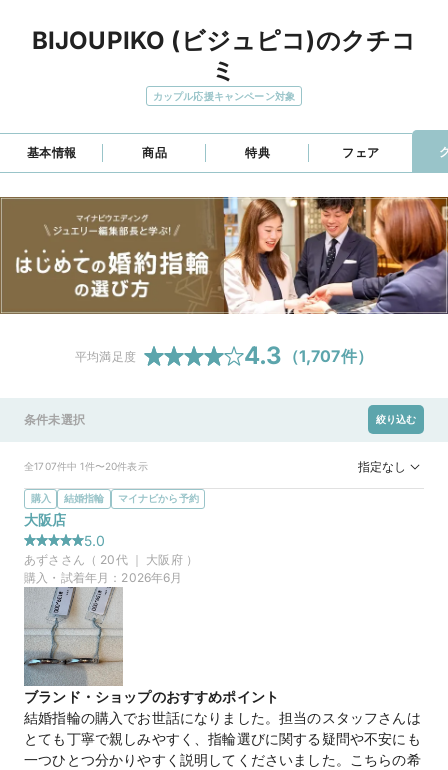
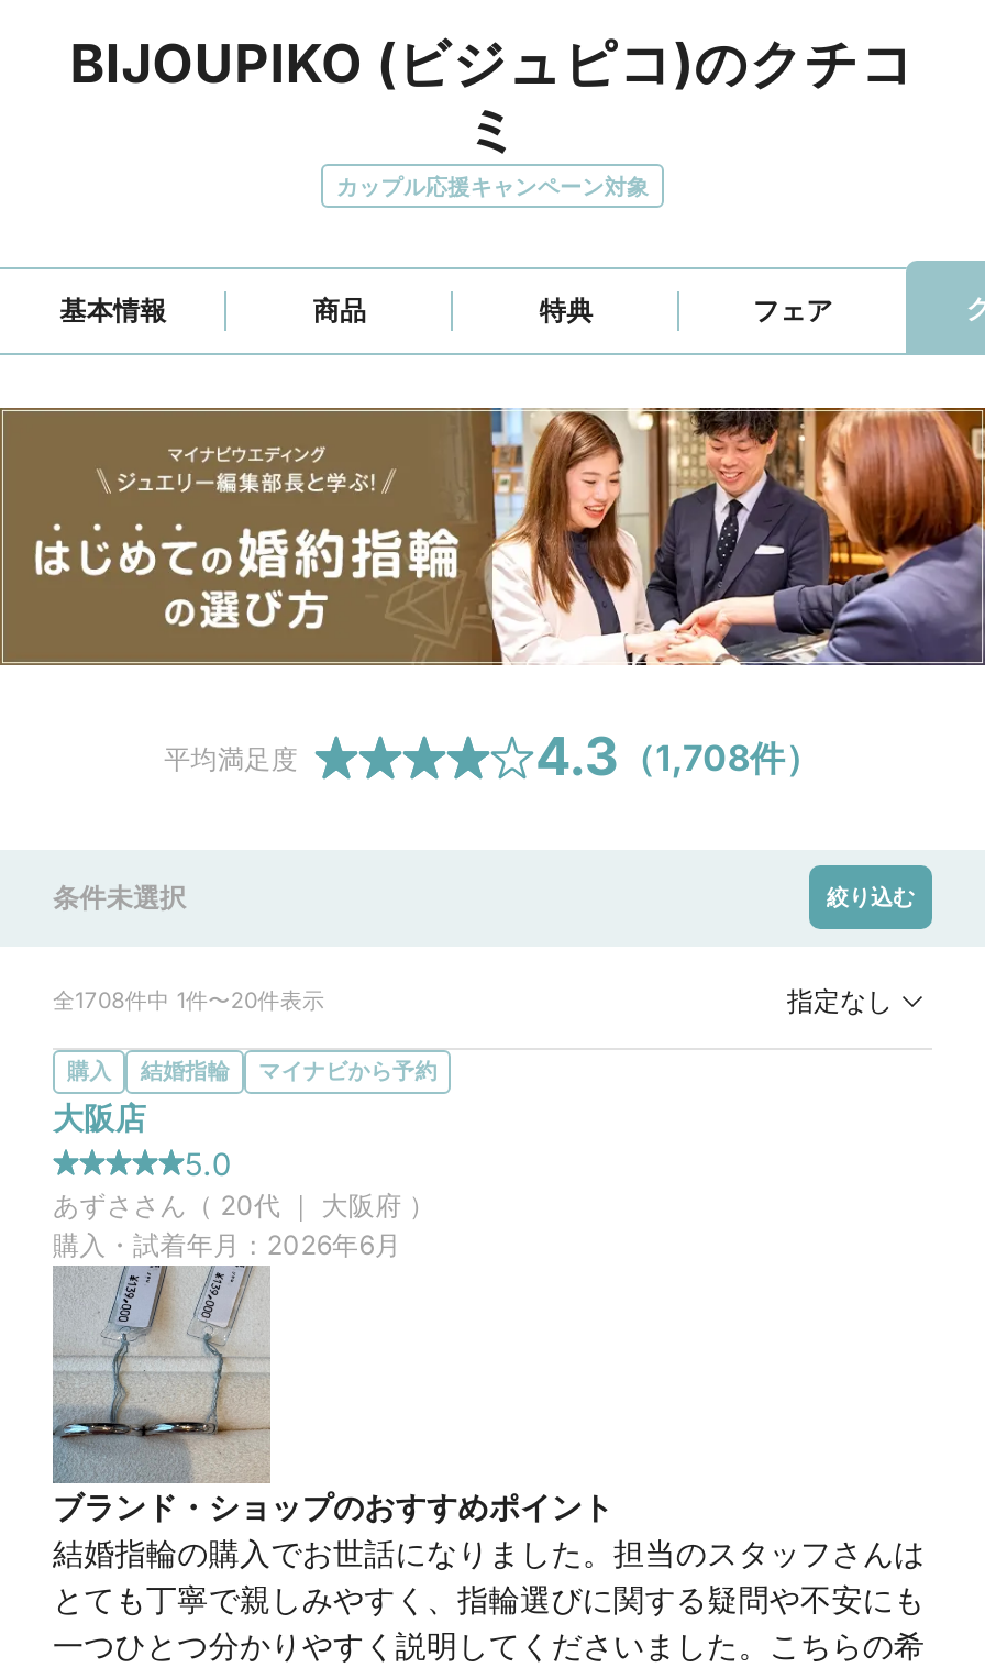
[244,341,373,370] 4.3（1,707件） -> [535,724,821,788] 4.3（1,708件）
[24,460,148,472] 全1707件中 1件〜20件表示 -> [53,987,325,1013] 全1708件中 1件〜20件表示

